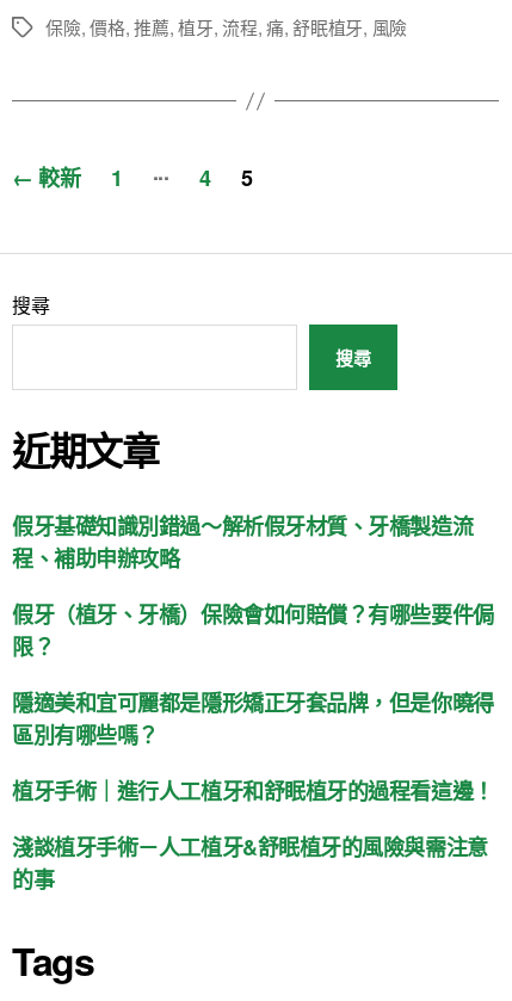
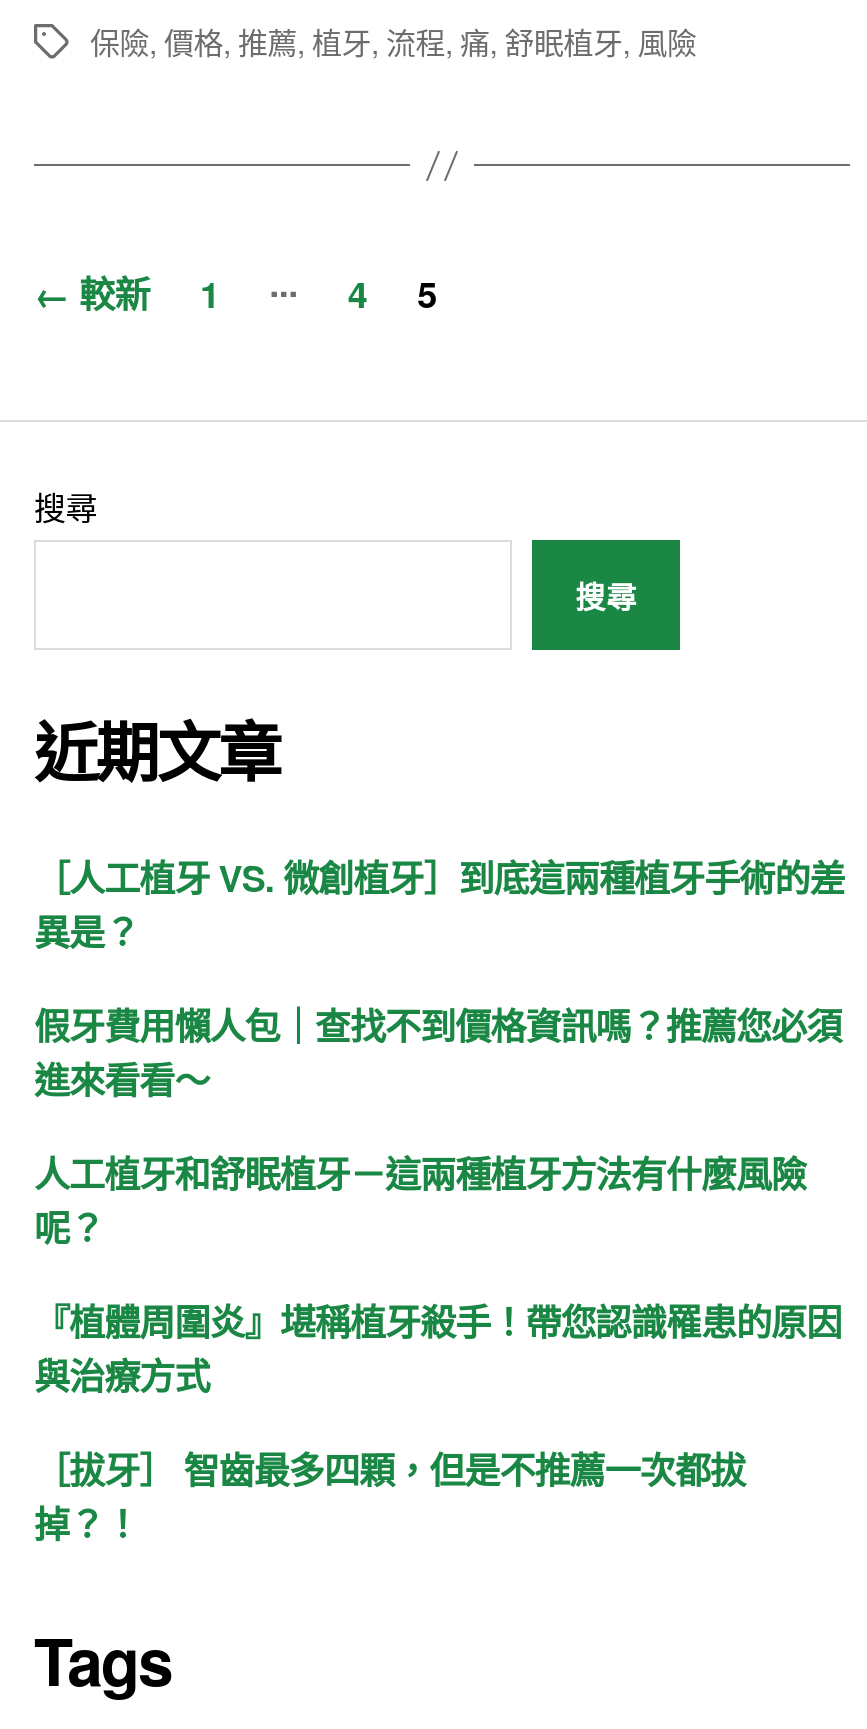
[12,511,473,574] 假牙基礎知識別錯過～解析假牙材質、牙橋製造流 | 程、補助申辦攻略 -> [34,852,845,958] ［人工植牙 VS. 微創植牙］到底這兩種植牙手術的差 | 異是？
[12,599,494,662] 假牙（植牙、牙橋）保險會如何賠償？有哪些要件侷 | 限？ -> [34,1000,841,1106] 假牙費用懶人包｜查找不到價格資訊嗎？推薦您必須 | 進來看看～
[12,687,494,750] 隱適美和宜可麗都是隱形矯正牙套品牌，但是你曉得 | 區別有哪些嗎？ -> [34,1148,806,1254] 人工植牙和舒眠植牙－這兩種植牙方法有什麼風險 | 呢？
[12,776,494,807] 植牙手術｜進行人工植牙和舒眠植牙的過程看這邊！ -> [34,1296,841,1402] 『植體周圍炎』堪稱植牙殺手！帶您認識罹患的原因 | 與治療方式
[12,832,488,895] 淺談植牙手術－人工植牙&舒眠植牙的風險與需注意 | 的事 -> [34,1444,745,1550] ［拔牙］ 智齒最多四顆，但是不推薦一次都拔 | 掉？！

